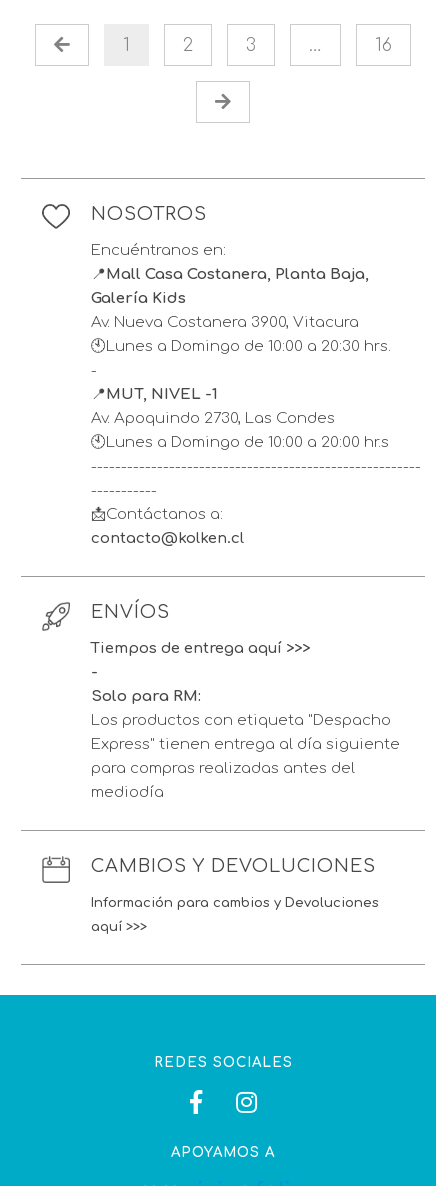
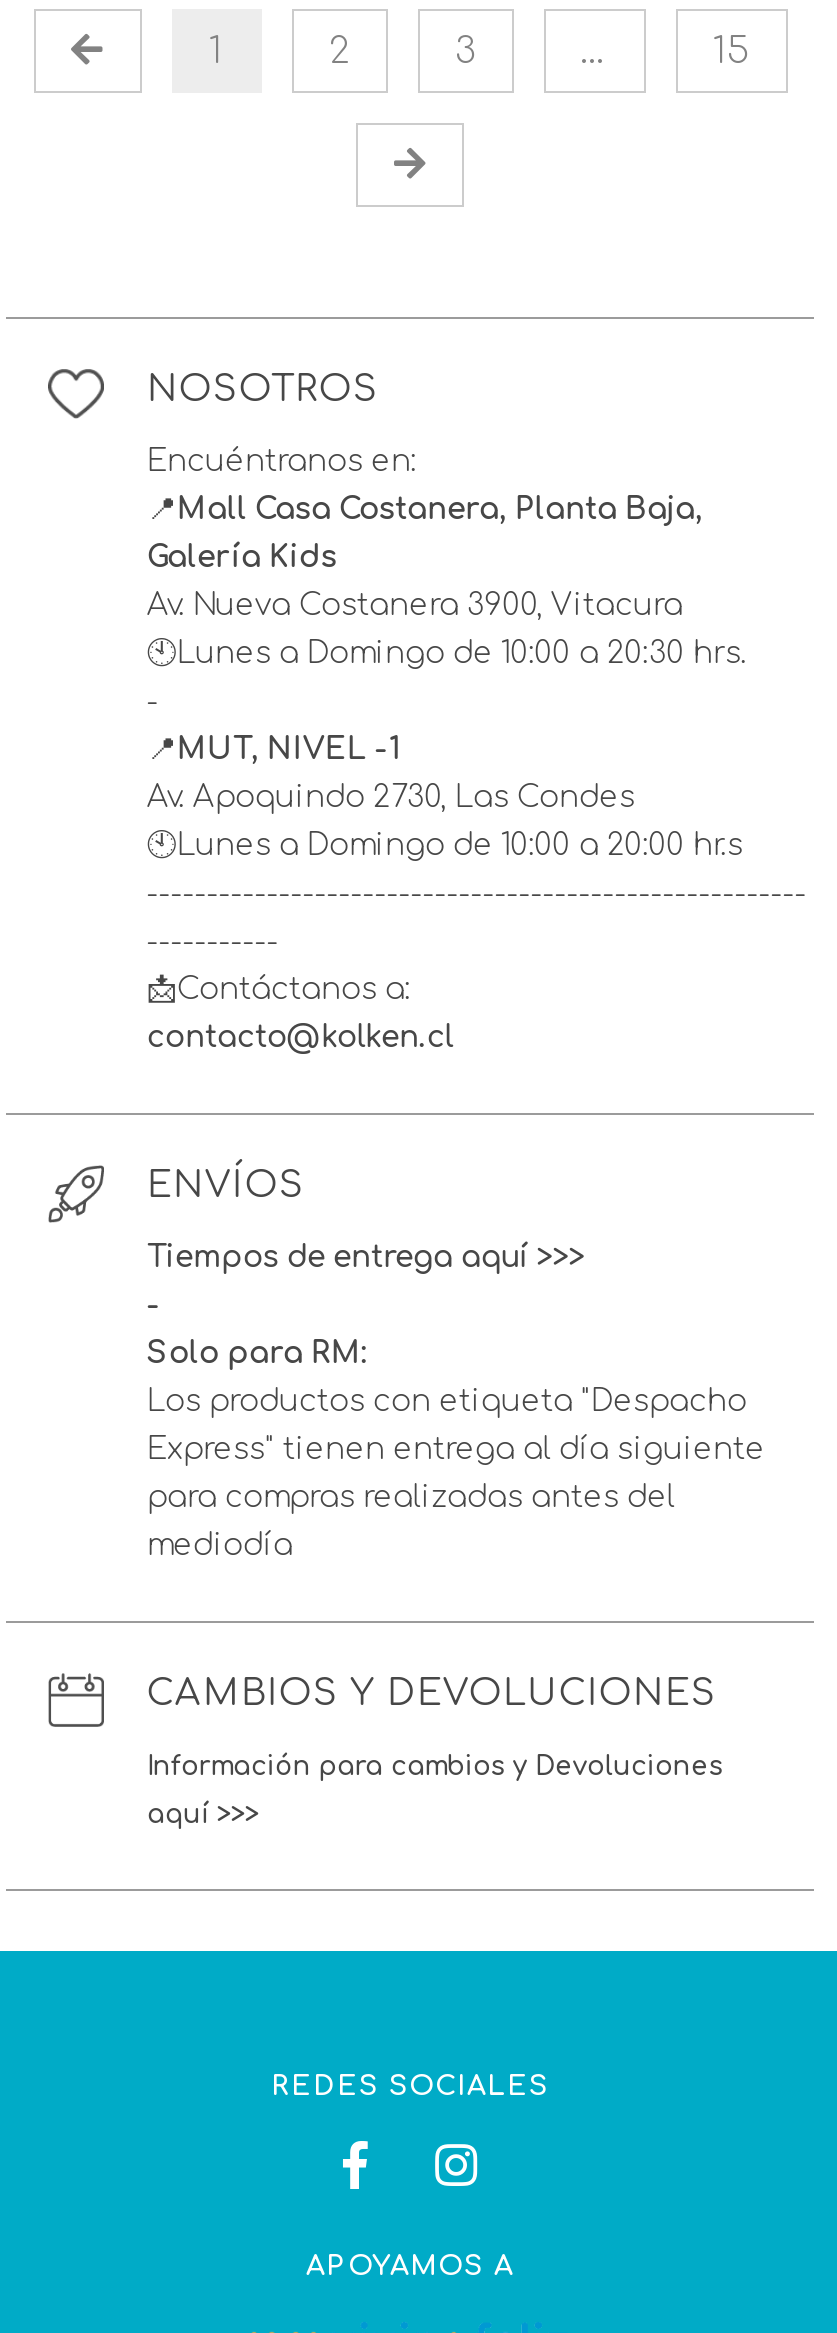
[375,35,392,55] 16 -> [713,32,749,72] 15

